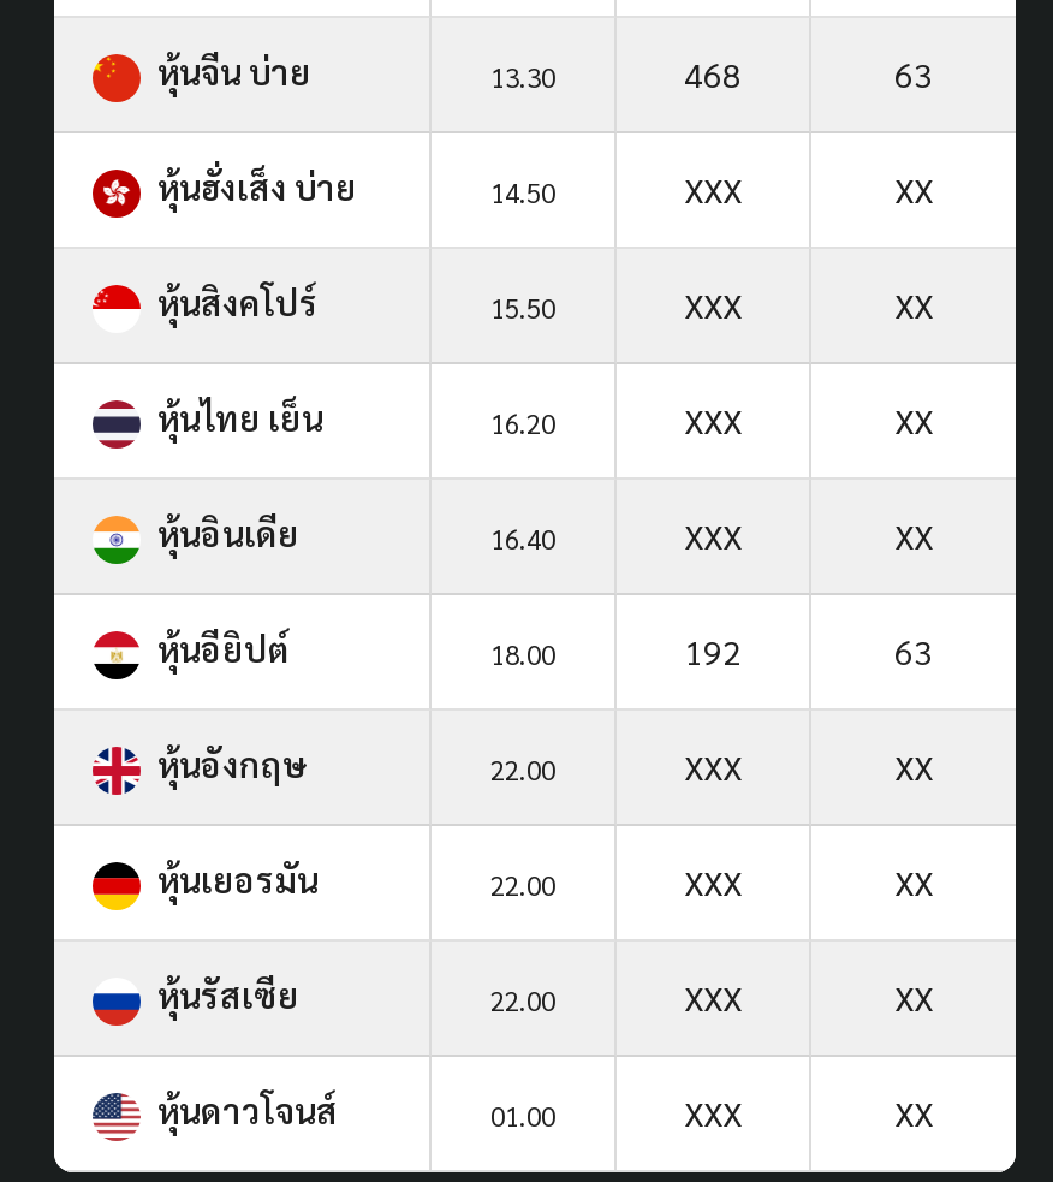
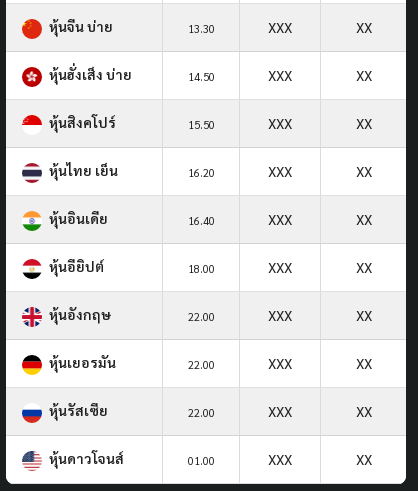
[684,51,933,95] 468 | 63 -> [268,18,371,36] XXX | XX
[684,628,933,672] 192 | 63 -> [268,258,371,276] XXX | XX

